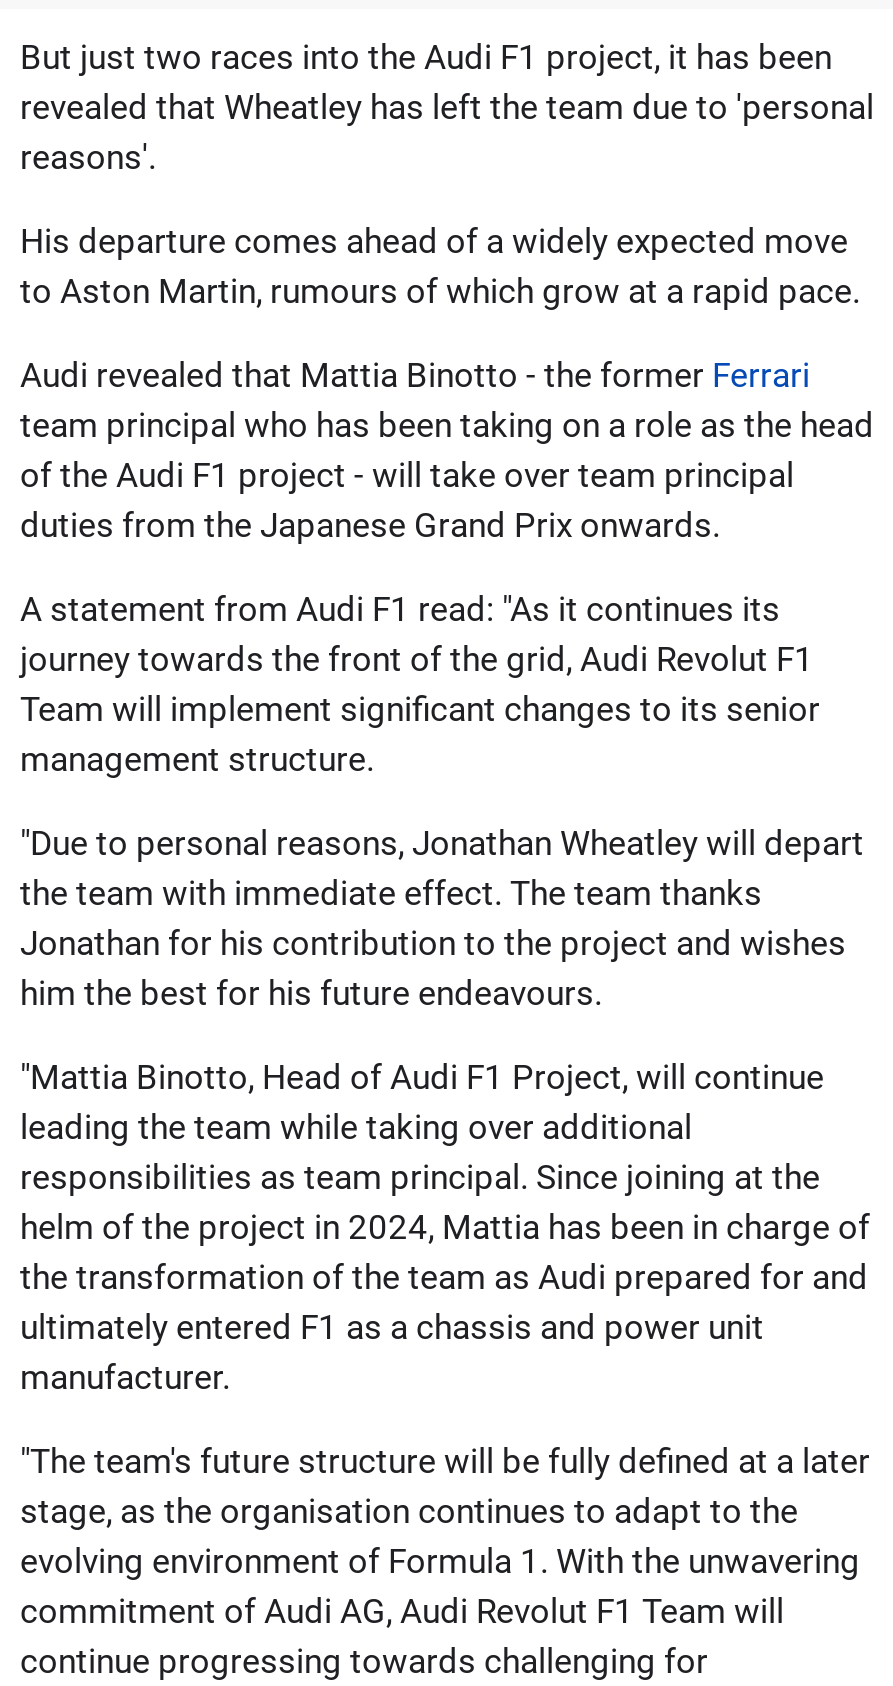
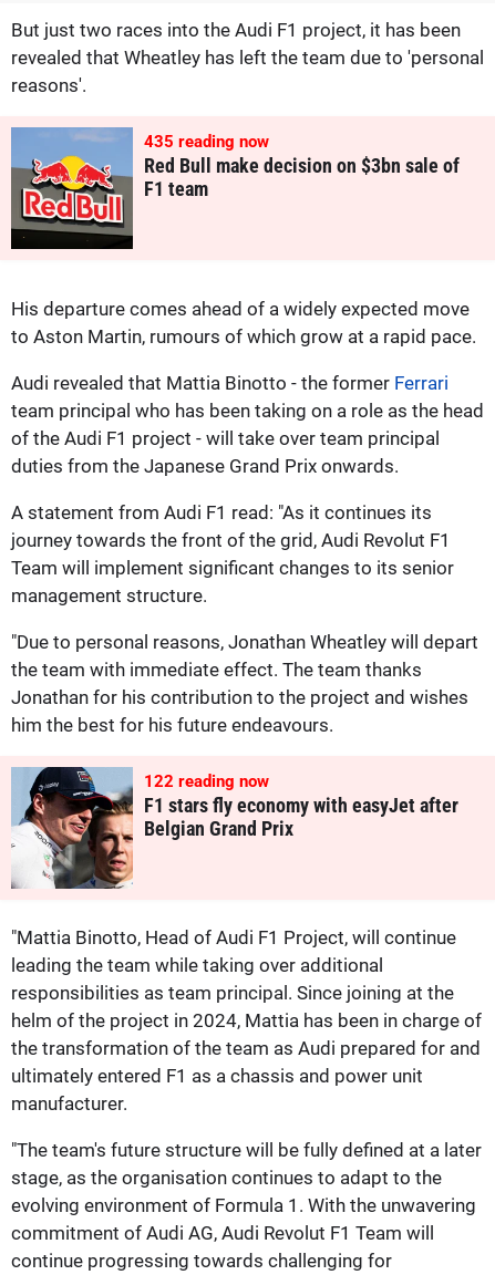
none -> [10,126,460,250] [image] | 435 reading now | Red Bull make decision on $3bn sale of | F1 team
none -> [10,766,458,890] [image] | 122 reading now | F1 stars fly economy with easyJet after | Belgian Grand Prix

